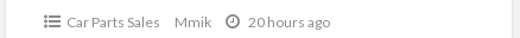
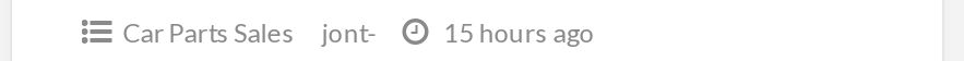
[174,13,330,31] Mmik | 20 hours ago -> [321,17,594,49] jont- | 15 hours ago

